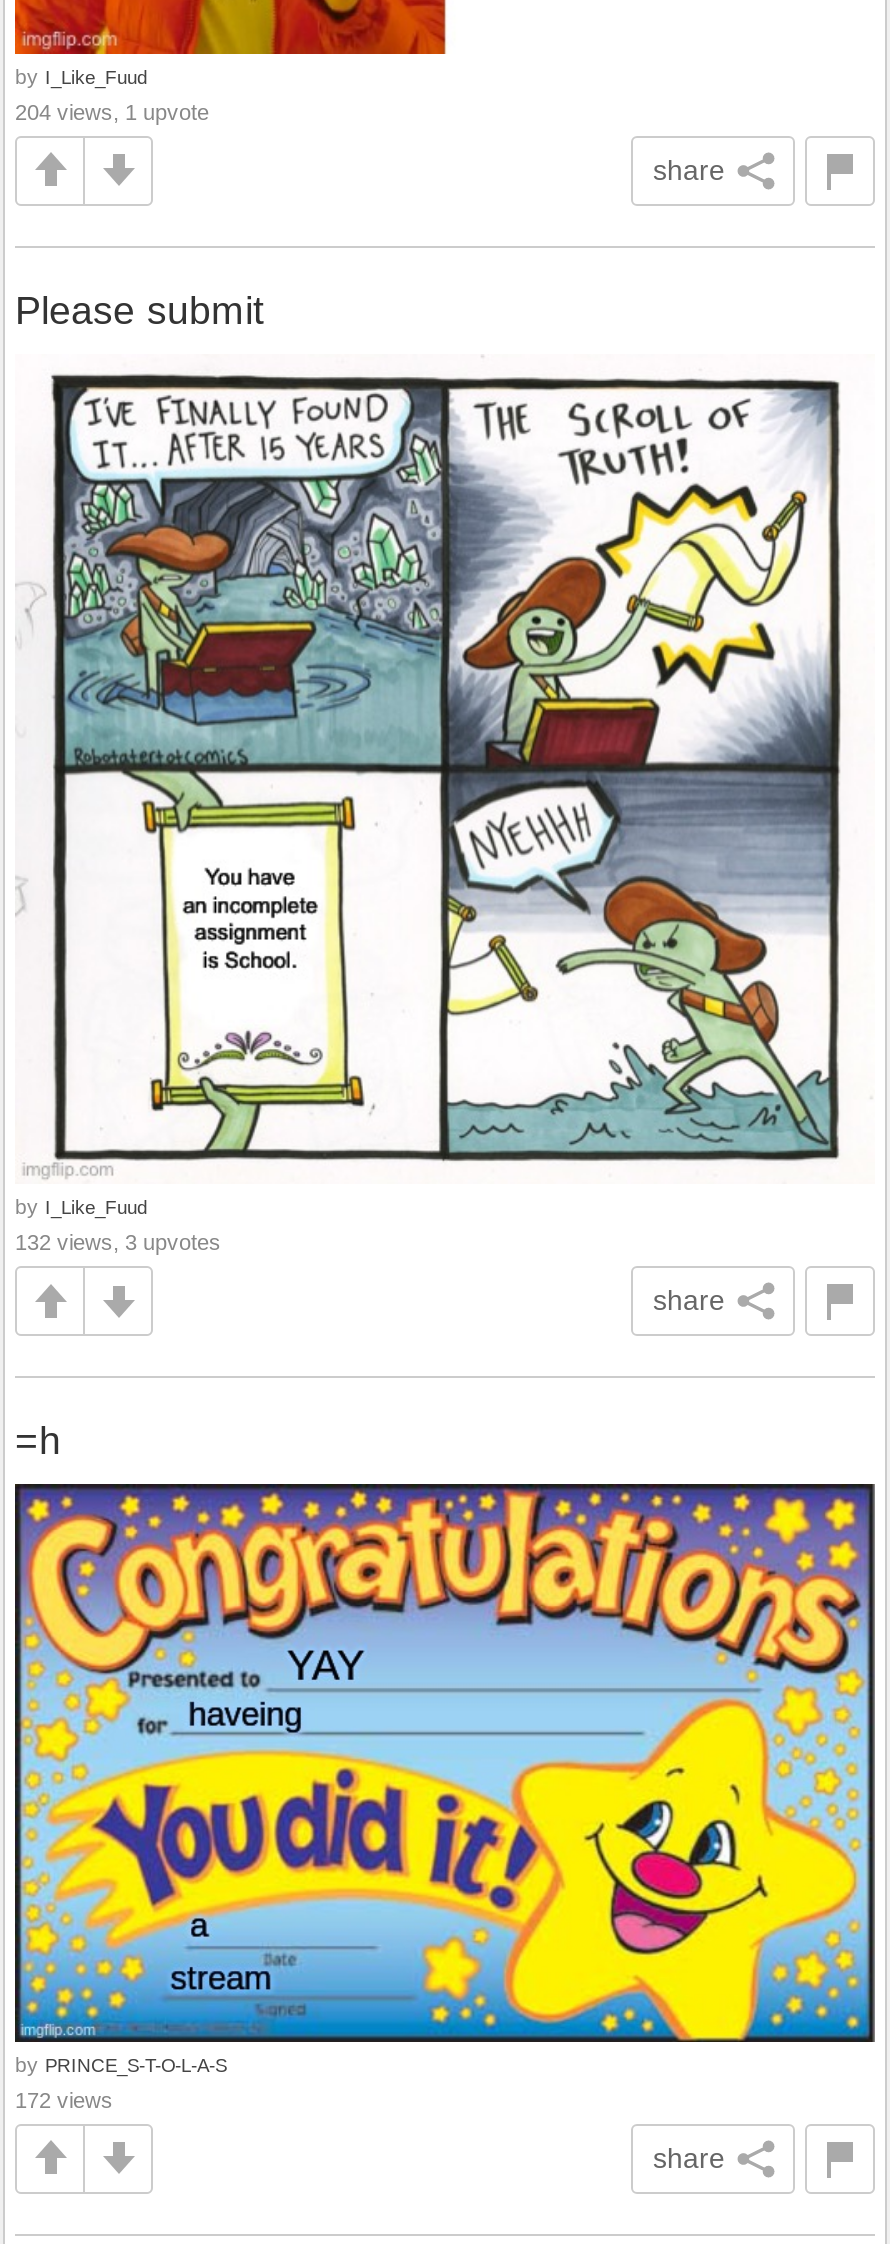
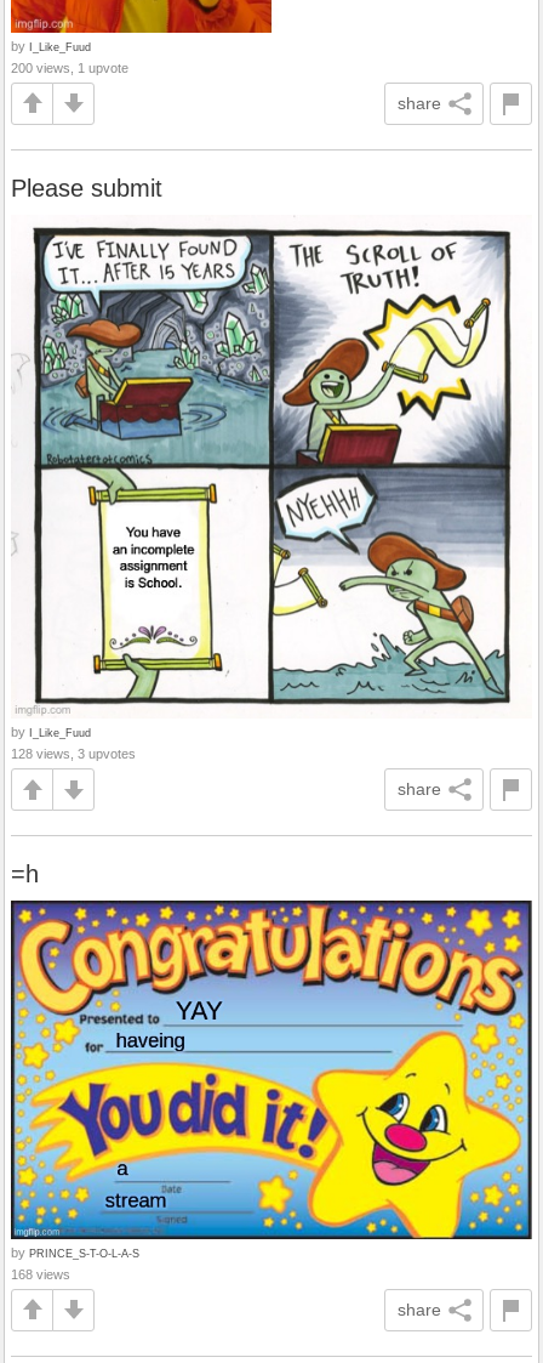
[15,99,209,123] 204 views, 1 upvote -> [11,60,128,75] 200 views, 1 upvote
[15,1230,221,1254] 132 views, 3 upvotes -> [11,746,136,761] 128 views, 3 upvotes
[15,2087,113,2111] 172 views -> [11,1267,70,1281] 168 views

